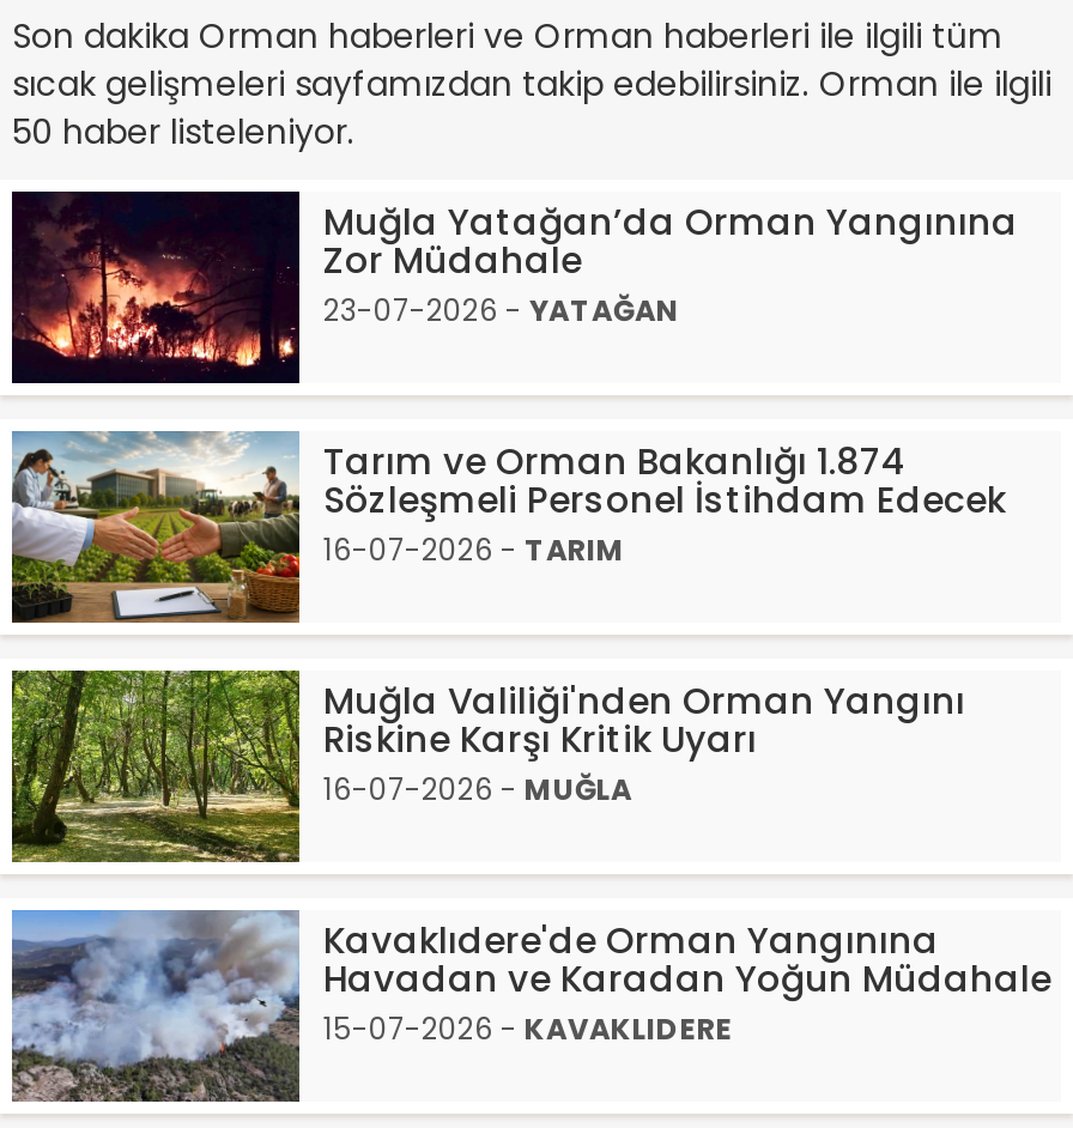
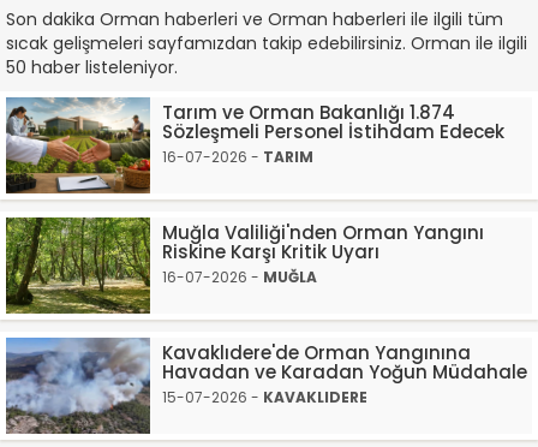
[10,189,1018,386] [image] | Muğla Yatağan’da Orman Yangınına | Zor Müdahale | 23-07-2026 - YATAĞAN -> none

